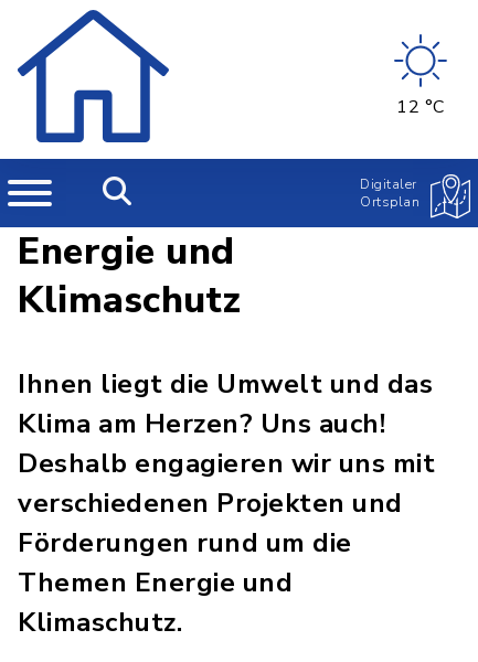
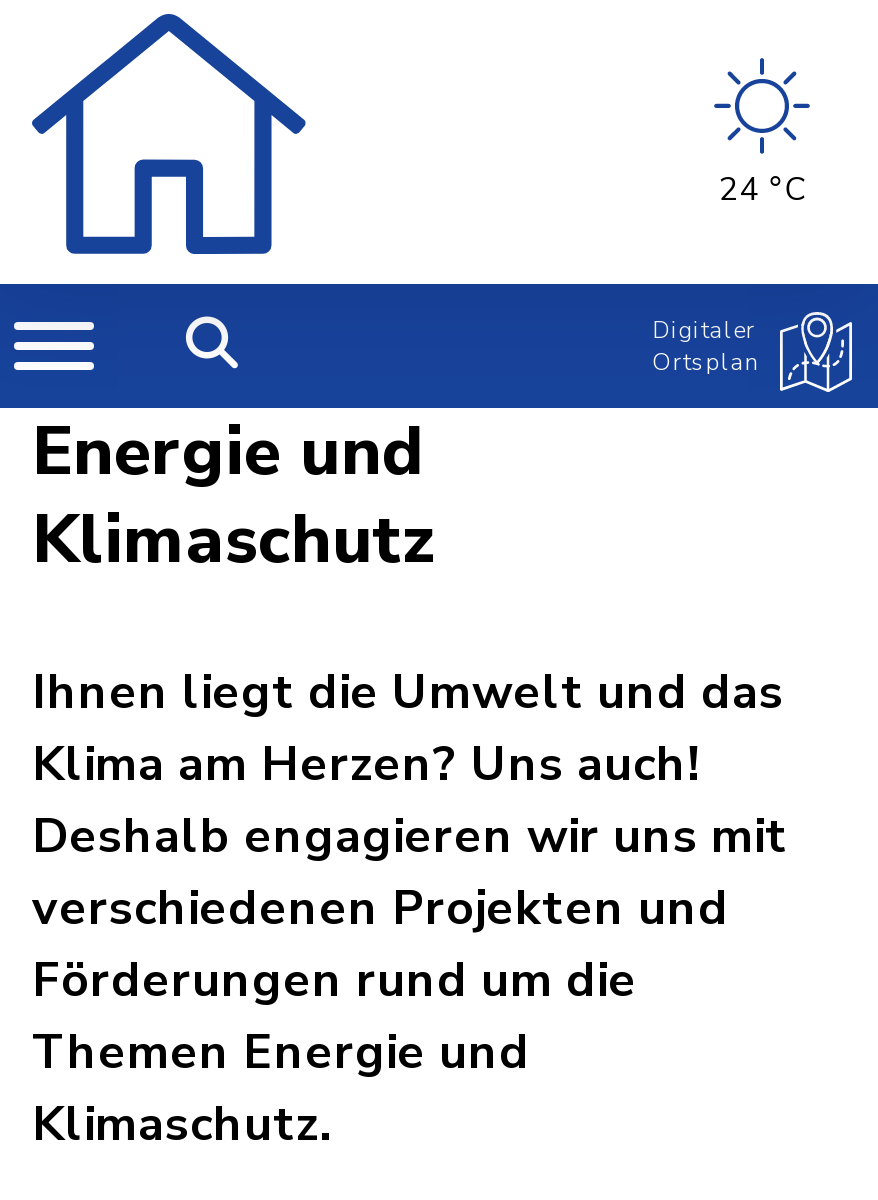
[397,94,445,119] 12 °C -> [718,167,806,211] 24 °C

